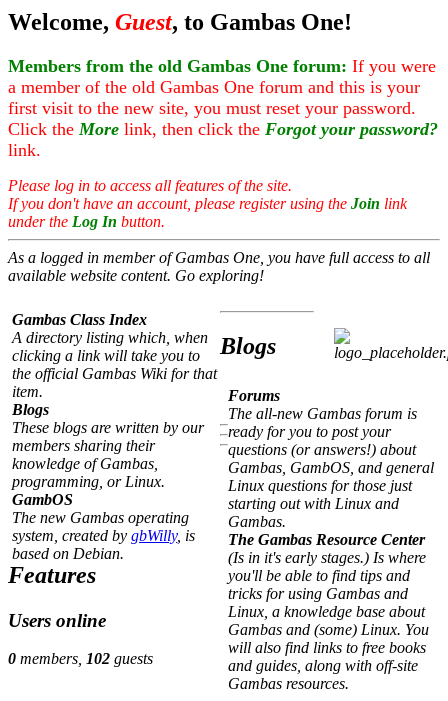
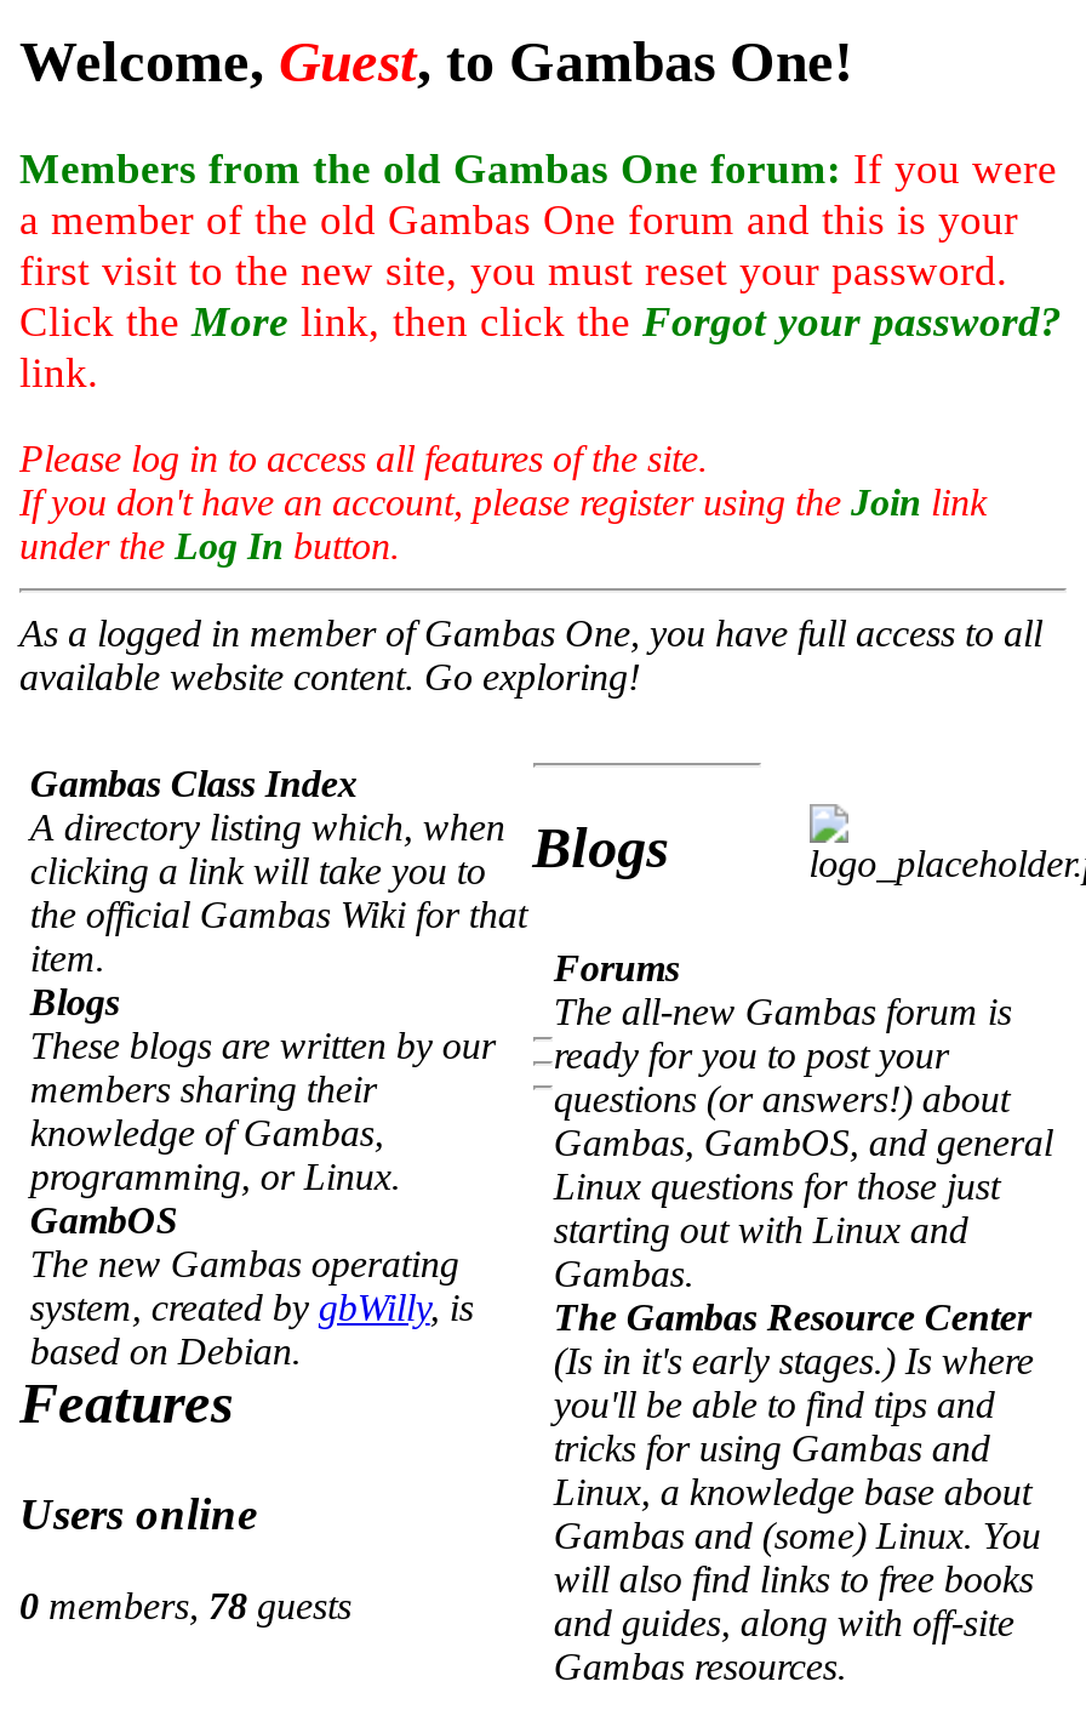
[8,650,153,667] 0 members, 102 guests -> [19,1586,351,1627] 0 members, 78 guests

